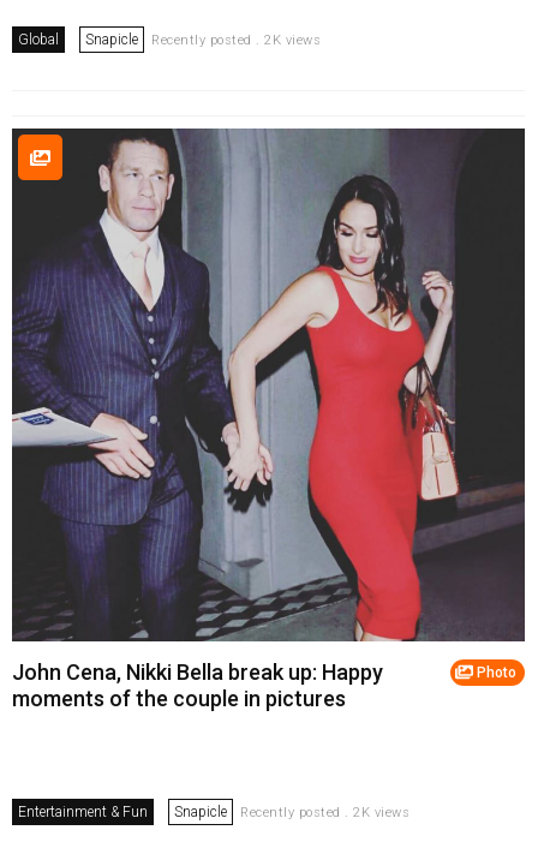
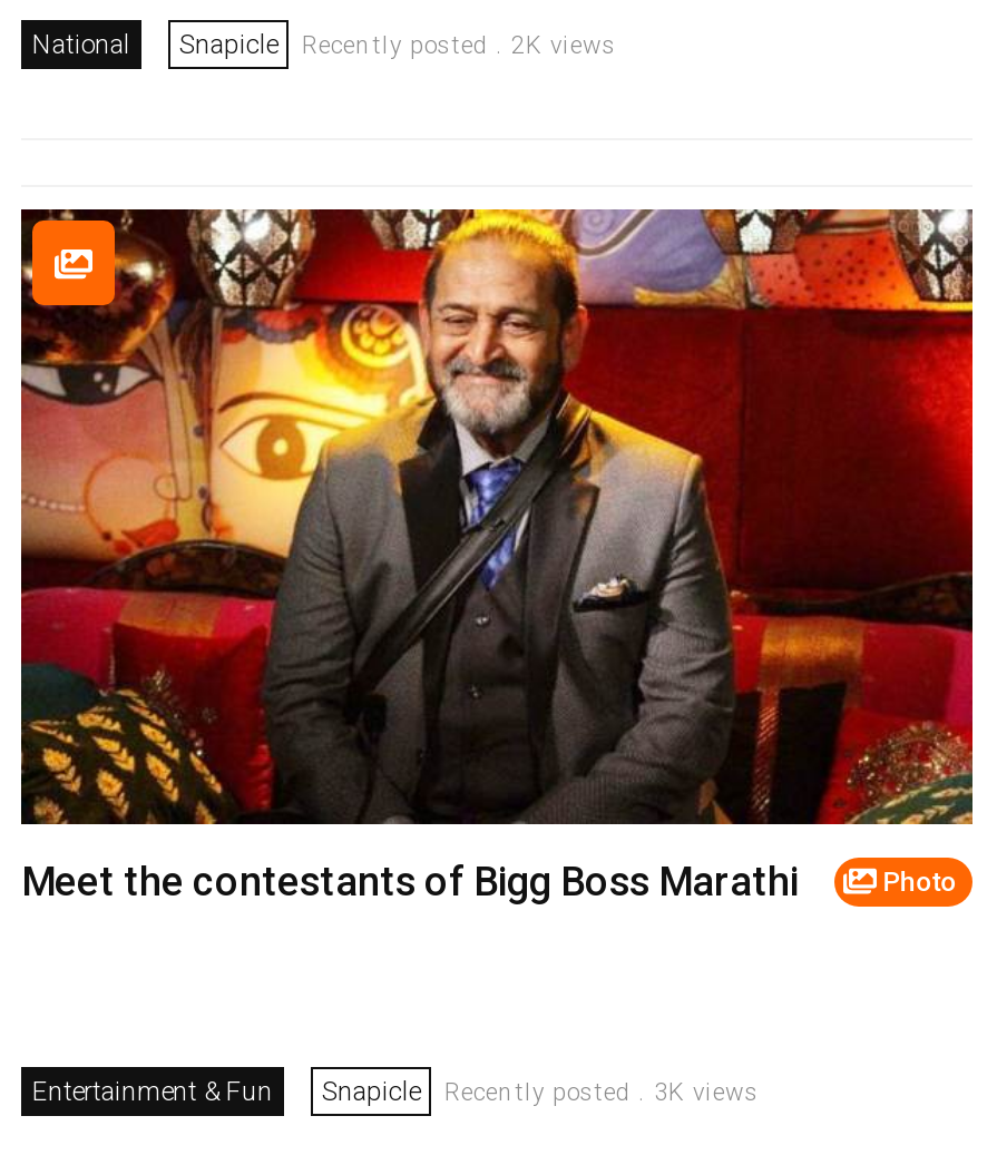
[18,32,59,48] Global -> [32,29,130,60] National
[11,127,526,711] [image] | John Cena, Nikki Bella break up: Happy | moments of the couple in pictures -> [19,206,975,905] [image] | Meet the contestants of Bigg Boss Marathi
[240,805,410,821] Recently posted . 2K views -> [444,1079,759,1108] Recently posted . 3K views

